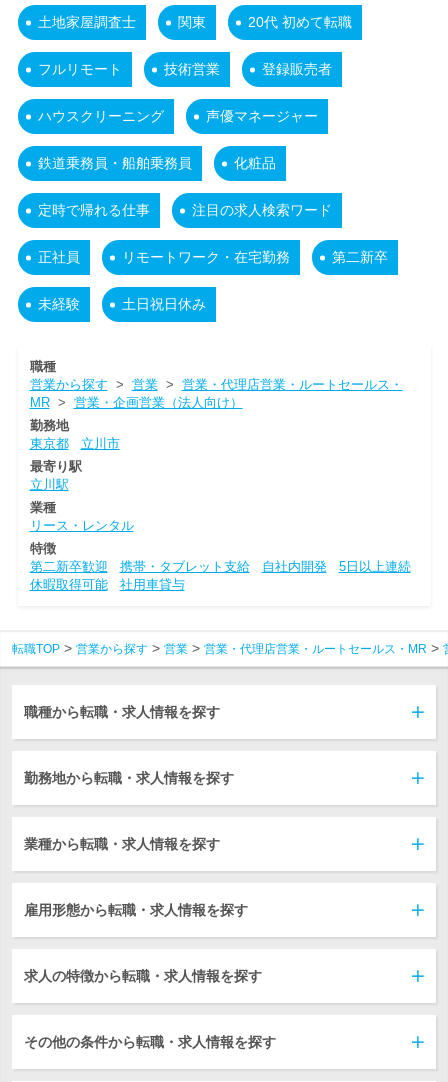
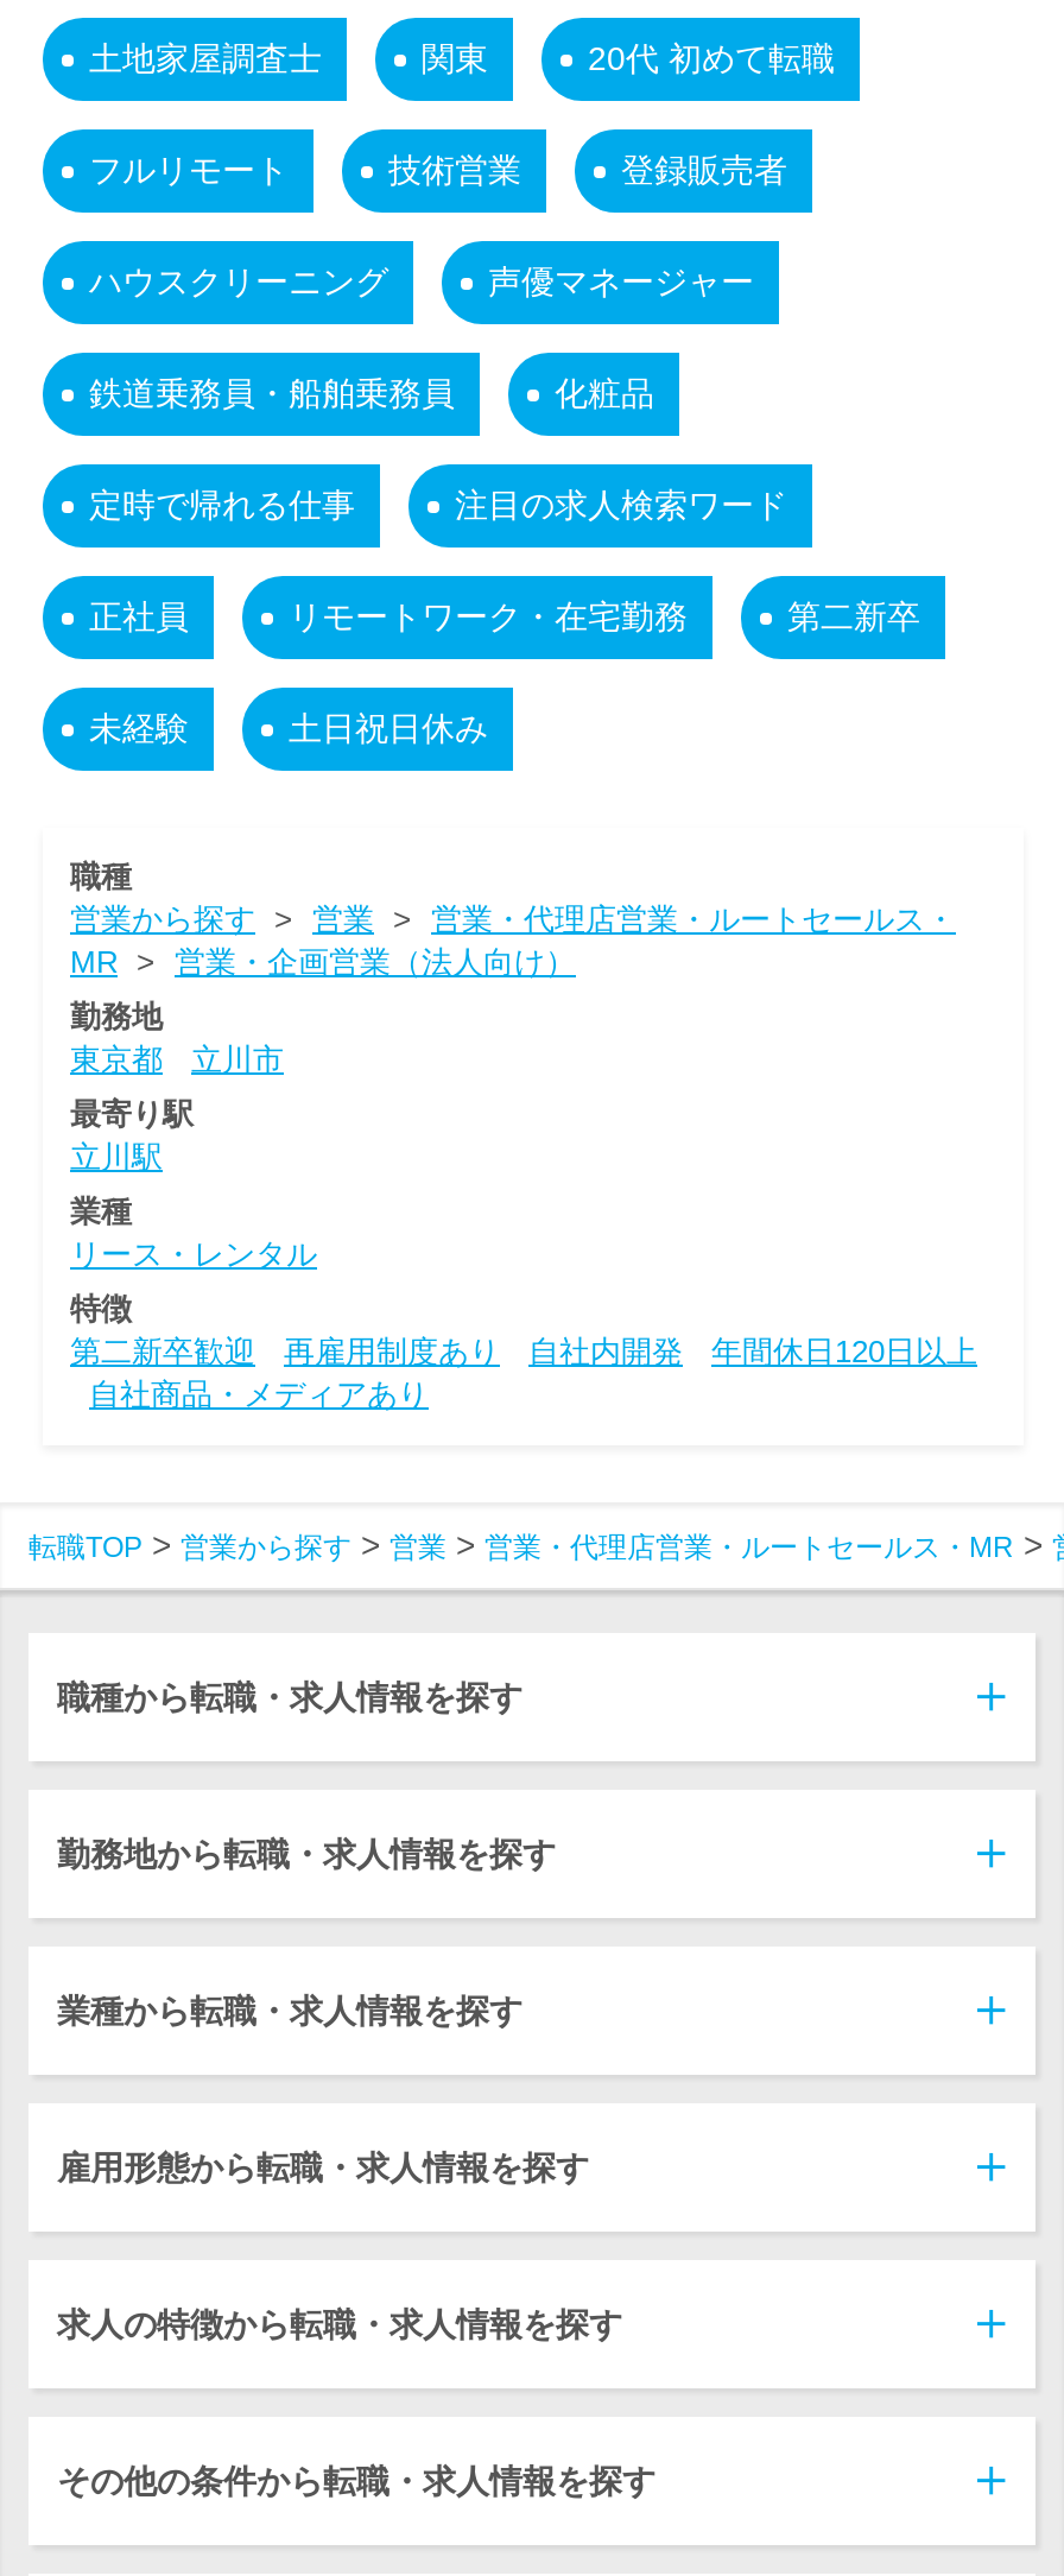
[29,559,410,592] 5日以上連続 | 休暇取得可能 | 社用車貸与 -> [89,1334,977,1412] 年間休日120日以上 | 自社商品・メディアあり
[119,559,249,574] 携帯・タブレット支給 -> [284,1334,500,1369] 再雇用制度あり

